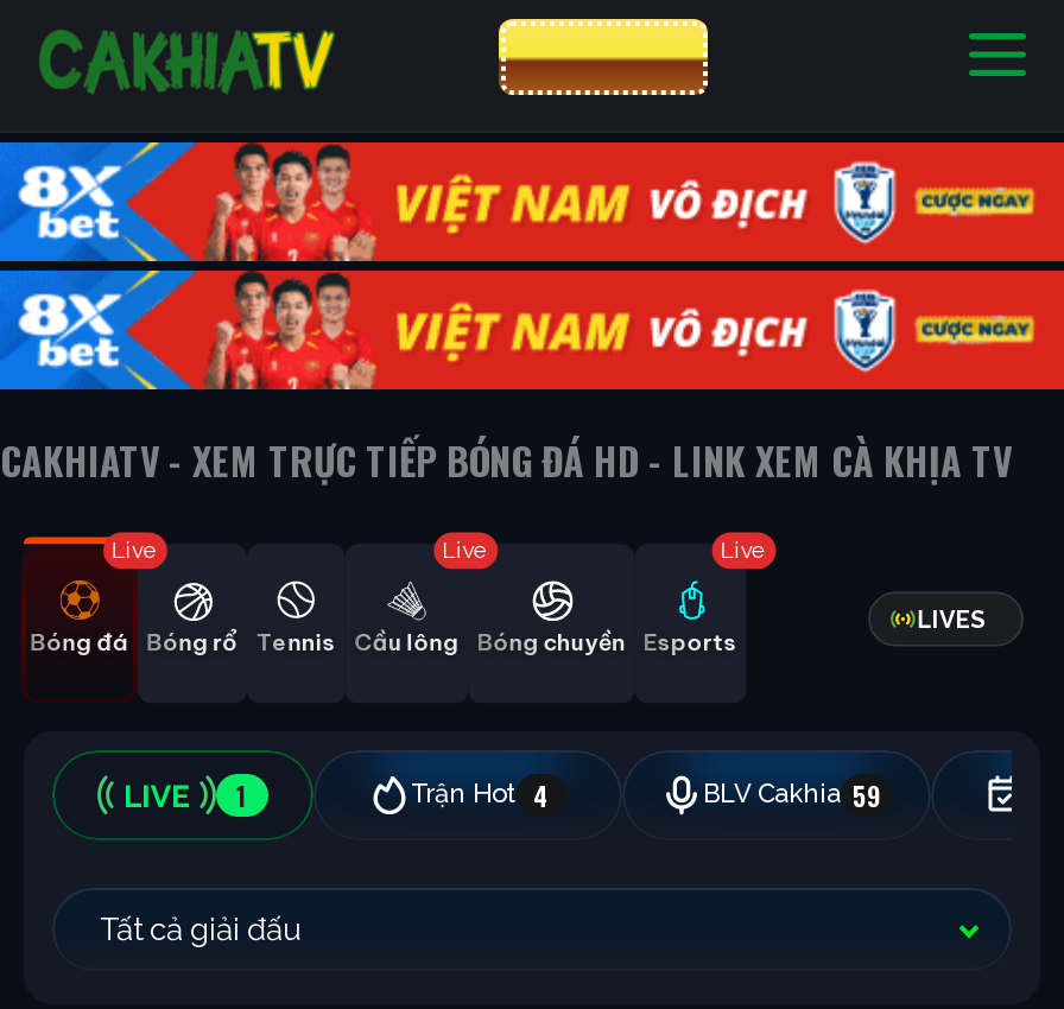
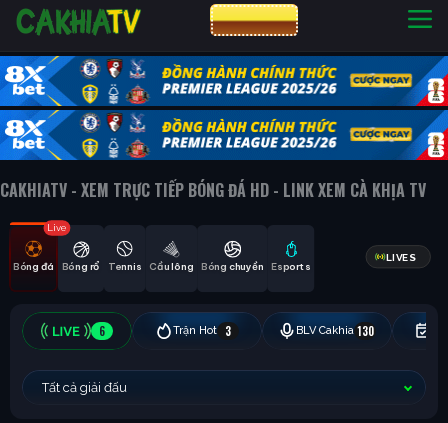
[12,140,1057,392] [image] -> [4,55,445,161] [image]
[442,536,490,561] Live -> none
[720,536,768,561] Live -> none
[236,775,881,813] 1 | Trận Hot 4 | BLV Cakhia 59 -> [99,322,373,338] 6 | Trận Hot | 3 | BLV Cakhia 130

